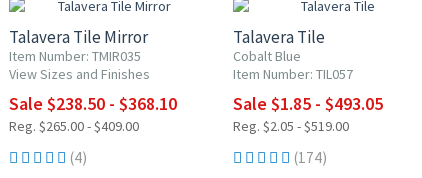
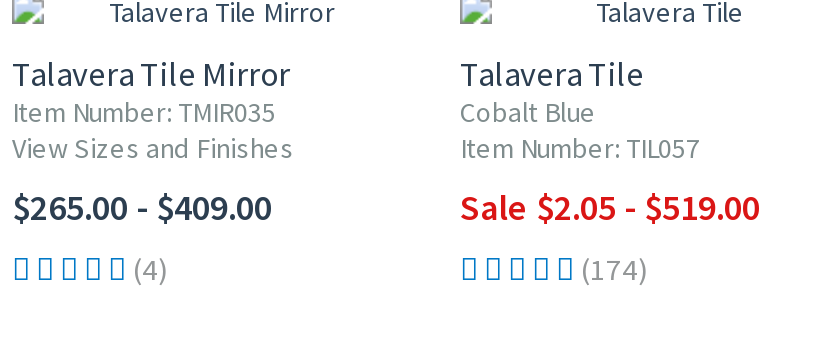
[9,92,177,135] Sale $238.50 - $368.10 | Reg. $265.00 - $409.00 -> [12,184,272,230] $265.00 - $409.00
[233,92,383,135] Sale $1.85 - $493.05 | Reg. $2.05 - $519.00 -> [460,184,760,230] Sale $2.05 - $519.00

